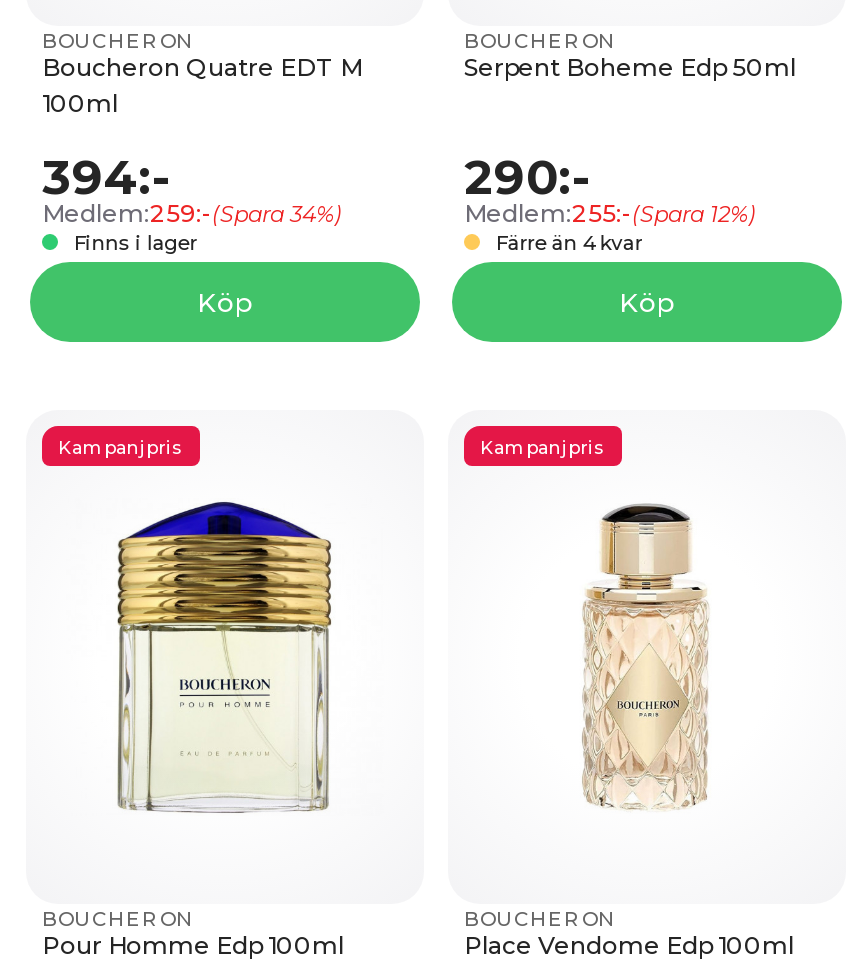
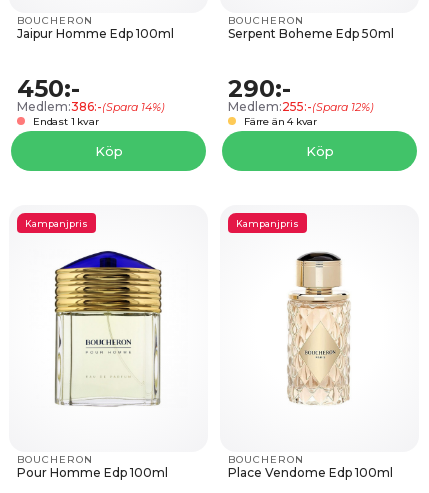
[42,52,362,118] Boucheron Quatre EDT M | 100ml -> [17,26,174,41] Jaipur Homme Edp 100ml
[42,148,342,255] 394:- | Medlem:259:-(Spara 34%) | Finns i lager -> [17,74,165,127] 450:- | Medlem:386:-(Spara 14%) | Endast 1 kvar

